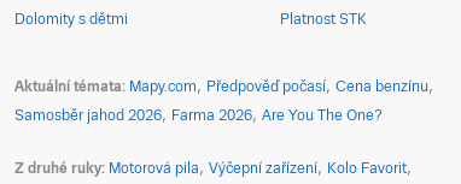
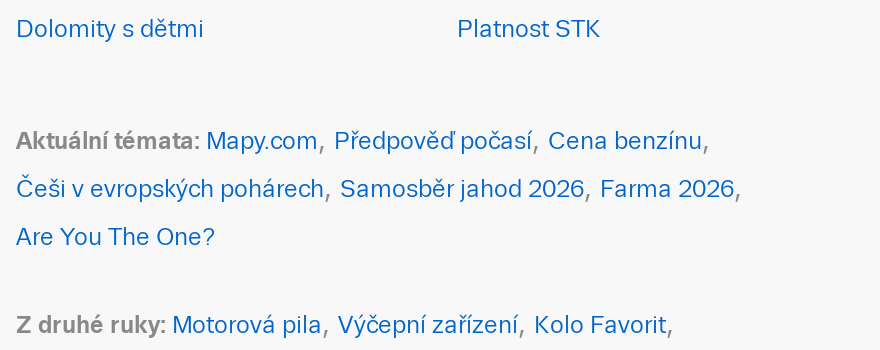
[14,108,383,124] Samosběr jahod 2026 Farma 2026 Are You The One? -> [16,175,734,251] Češi v evropských pohárech Samosběr jahod 2026 Farma 2026 | Are You The One?

